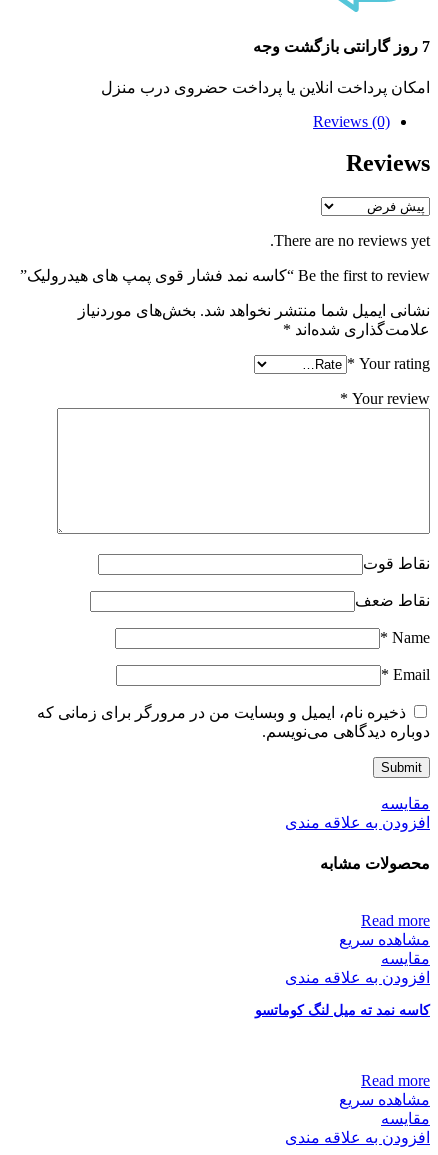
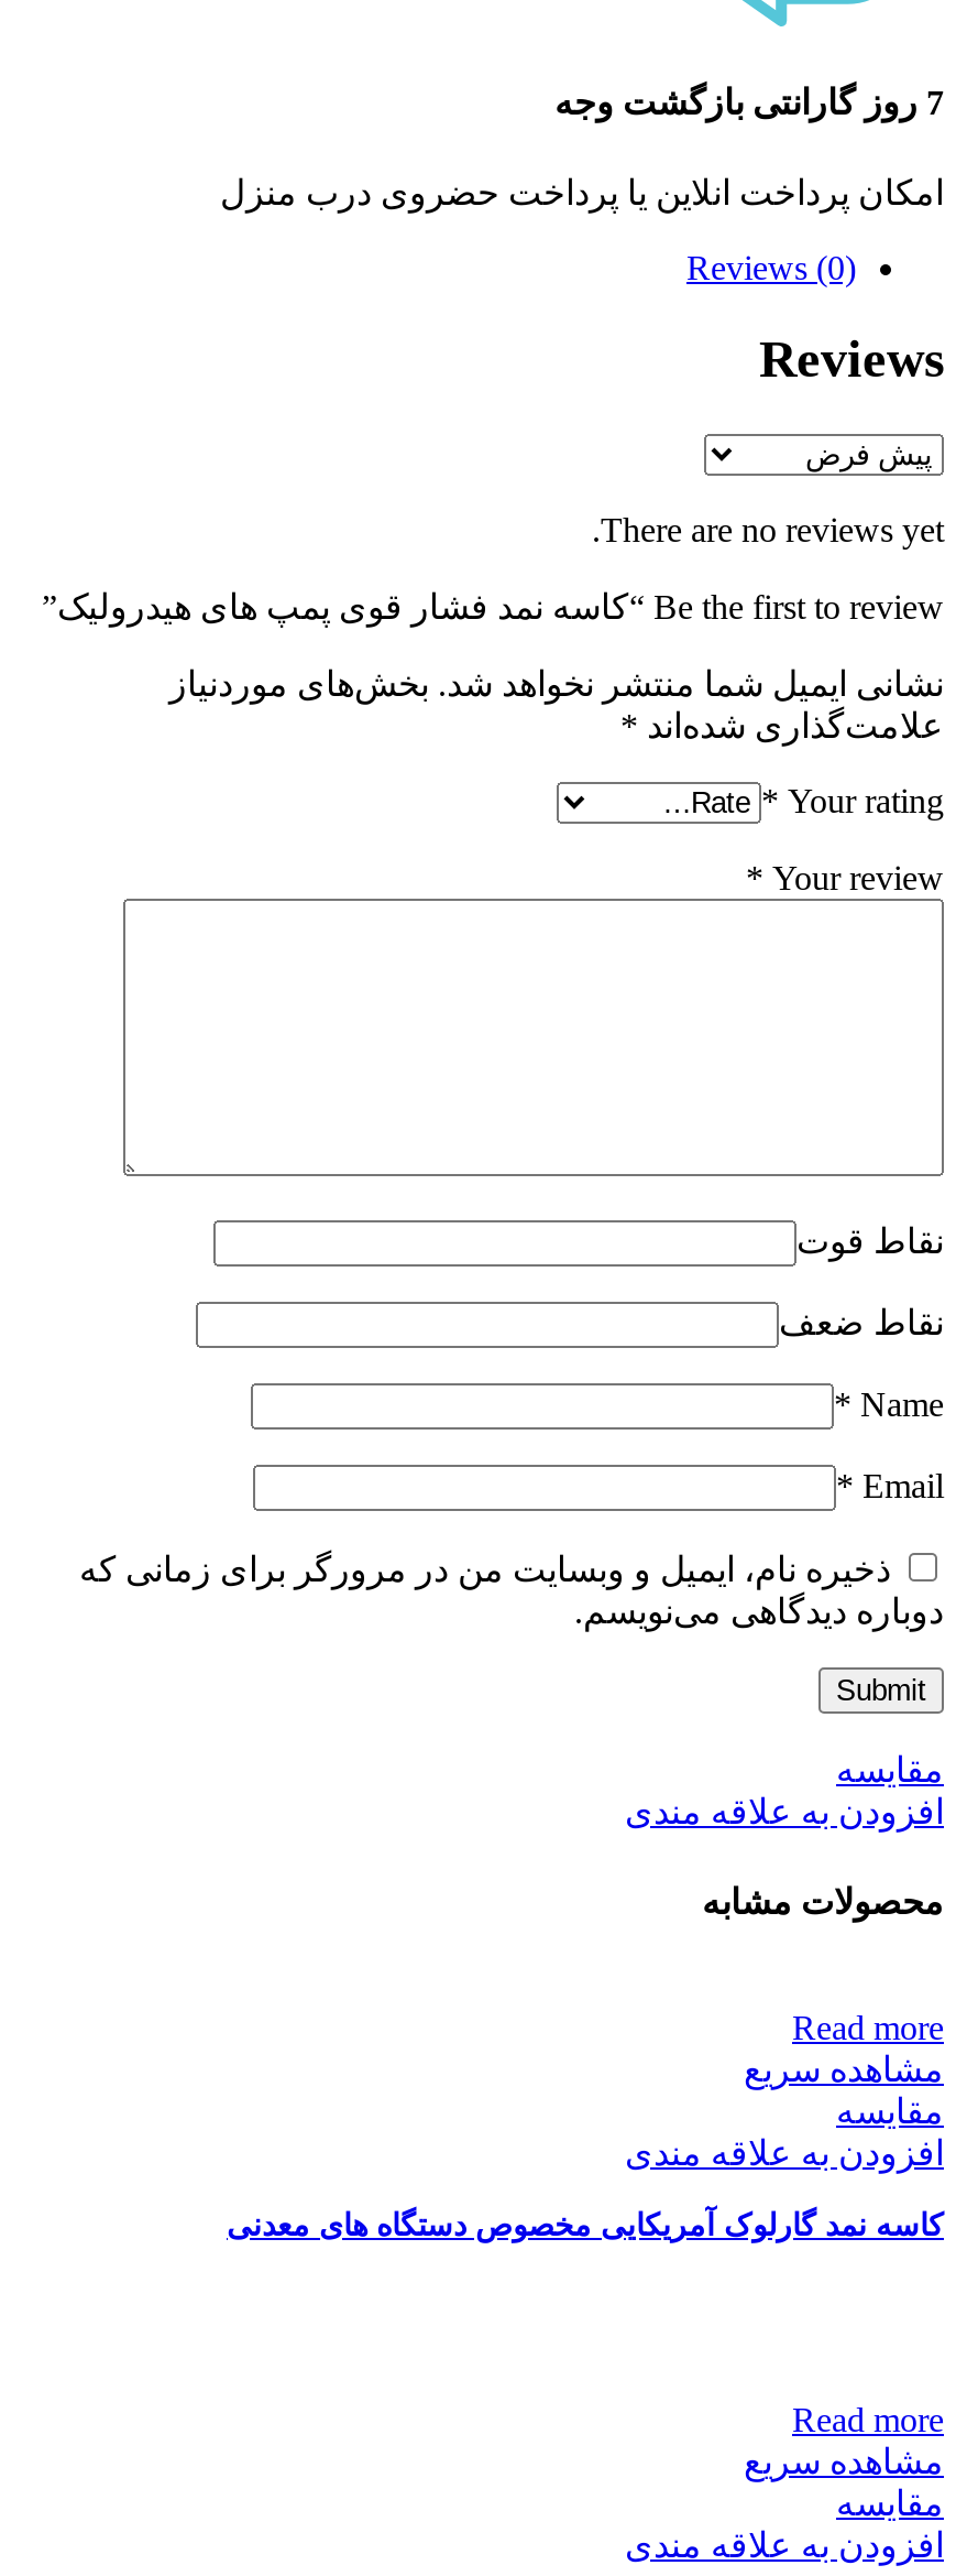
[255,1003,430,1018] کاسه نمد ته میل لنگ کوماتسو -> [227,2209,944,2242] کاسه نمد گارلوک آمریکایی مخصوص دستگاه های معدنی

